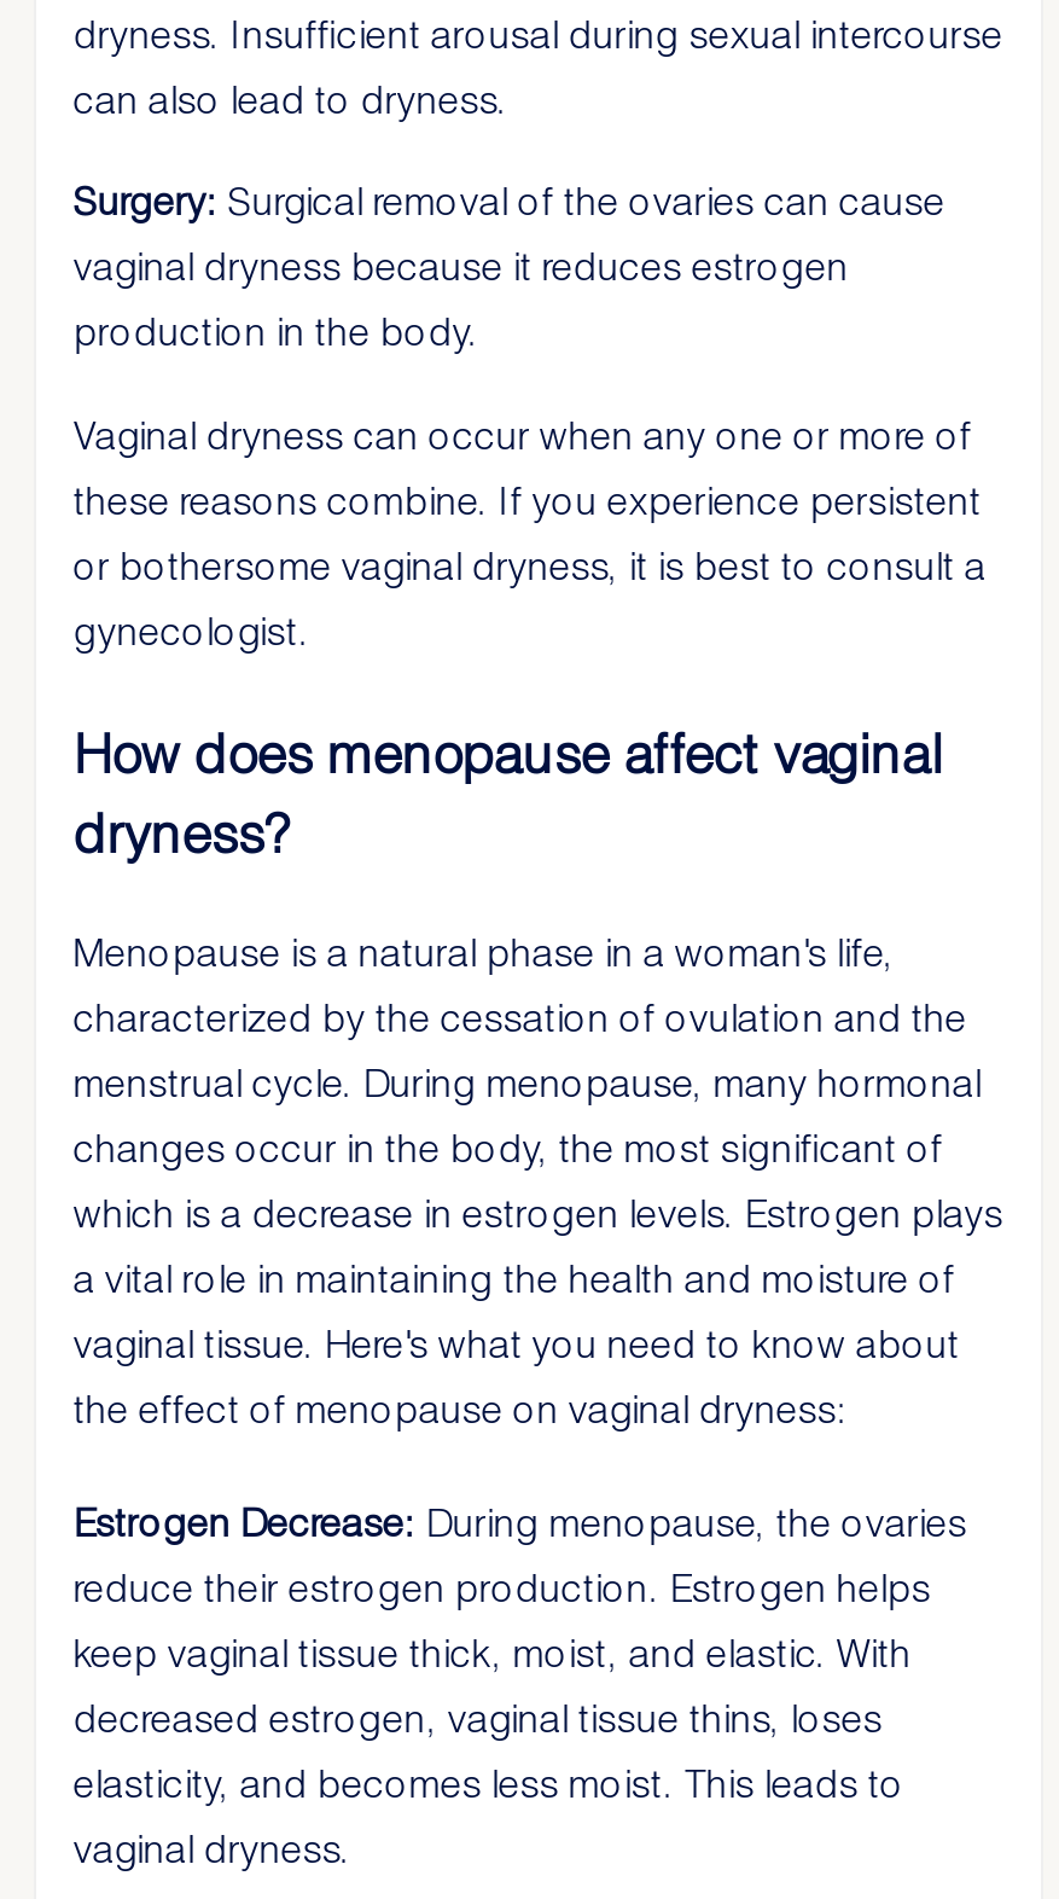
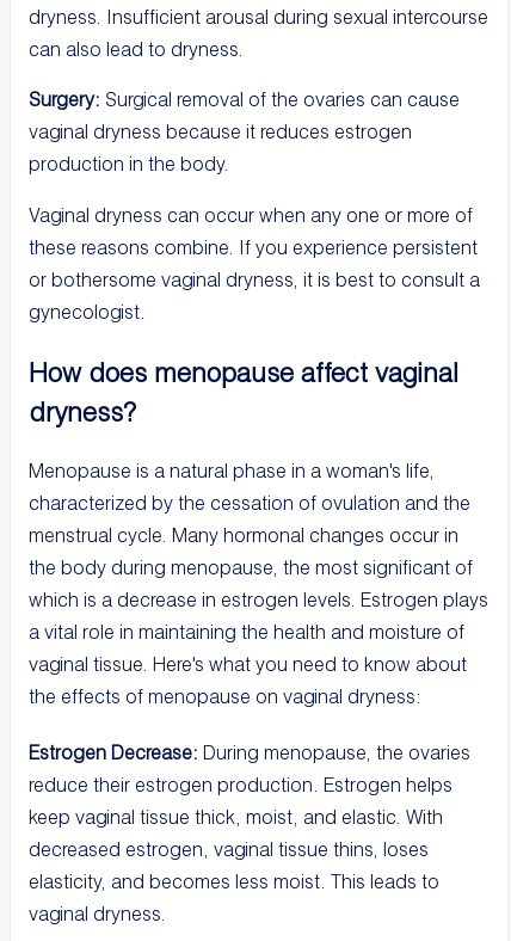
[73,1057,981,1171] menstrual cycle. During menopause, many hormonal | changes occur in the body, the most significant of -> [29,523,473,579] menstrual cycle. Many hormonal changes occur in | the body during menopause, the most significant of
[73,1384,848,1432] the effect of menopause on vaginal dryness: -> [29,684,422,708] the effects of menopause on vaginal dryness:

